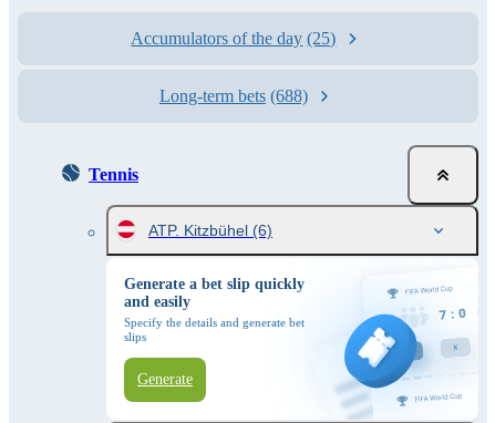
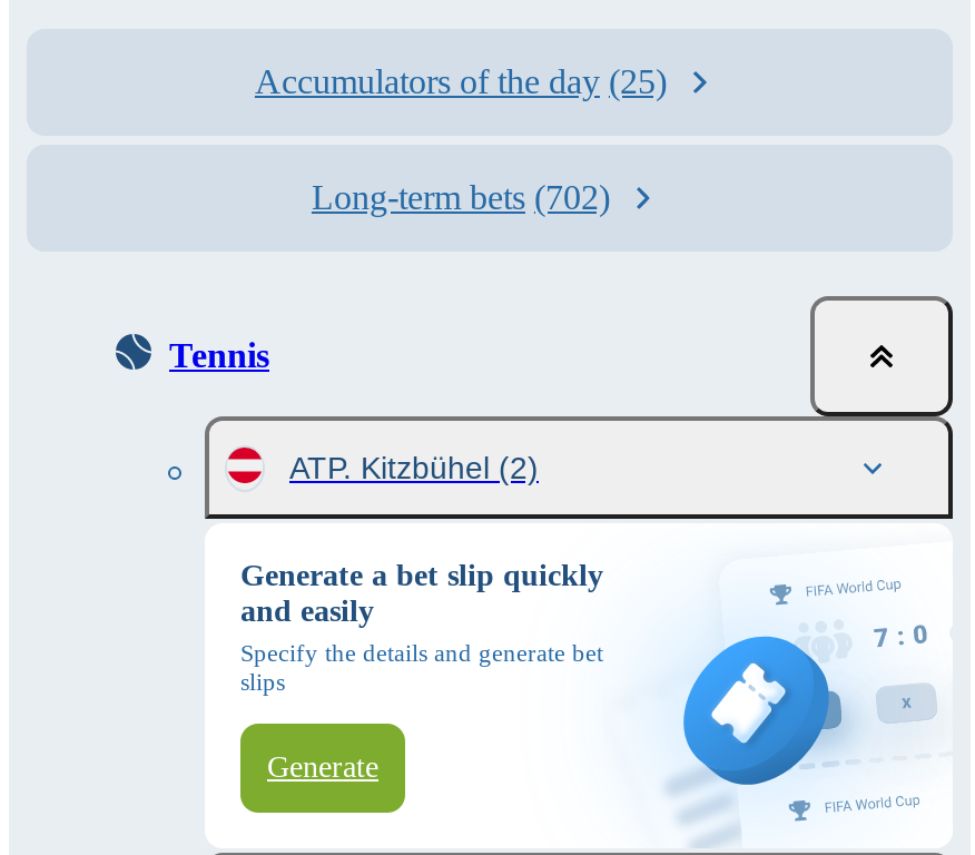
[159,86,308,105] Long-term bets (688) -> [312,178,610,216] Long-term bets (702)
[148,221,272,239] ATP. Kitzbühel (6) -> [289,450,539,485] ATP. Kitzbühel (2)

